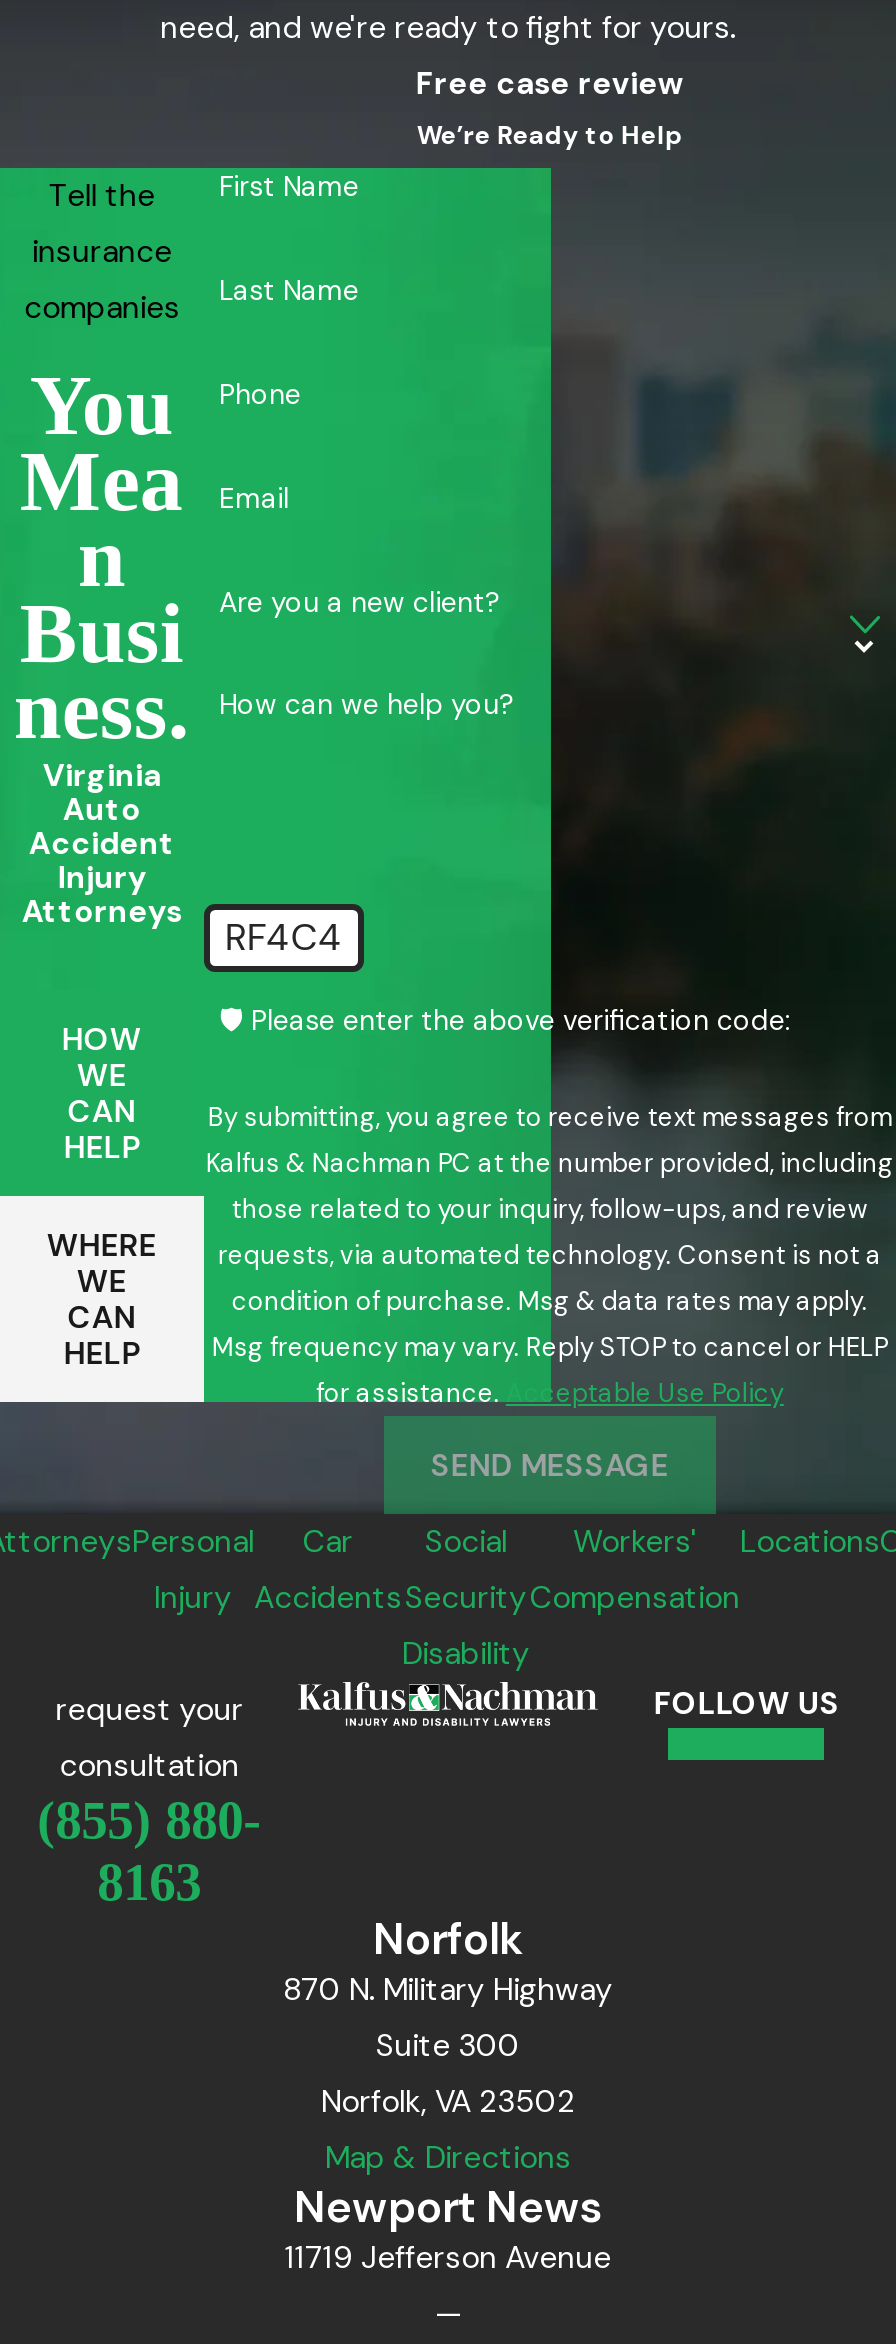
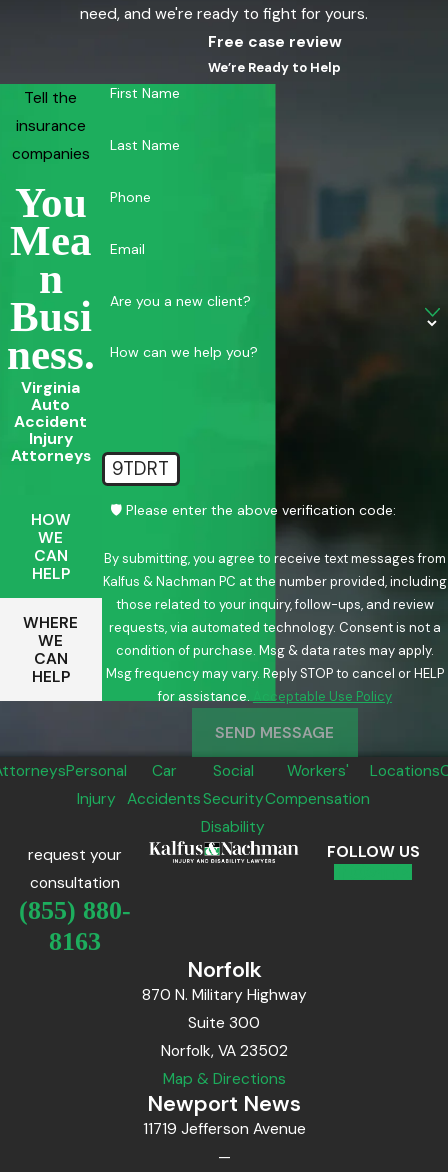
[224,912,342,962] RF4C4 -> [112,456,169,481] 9TDRT

